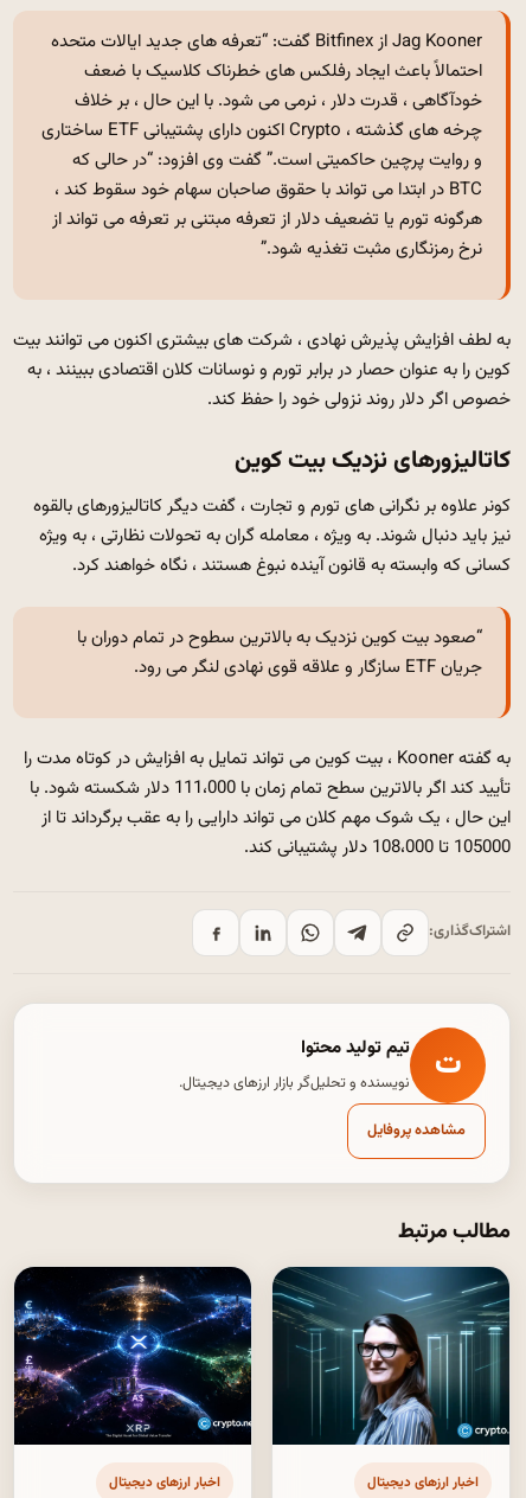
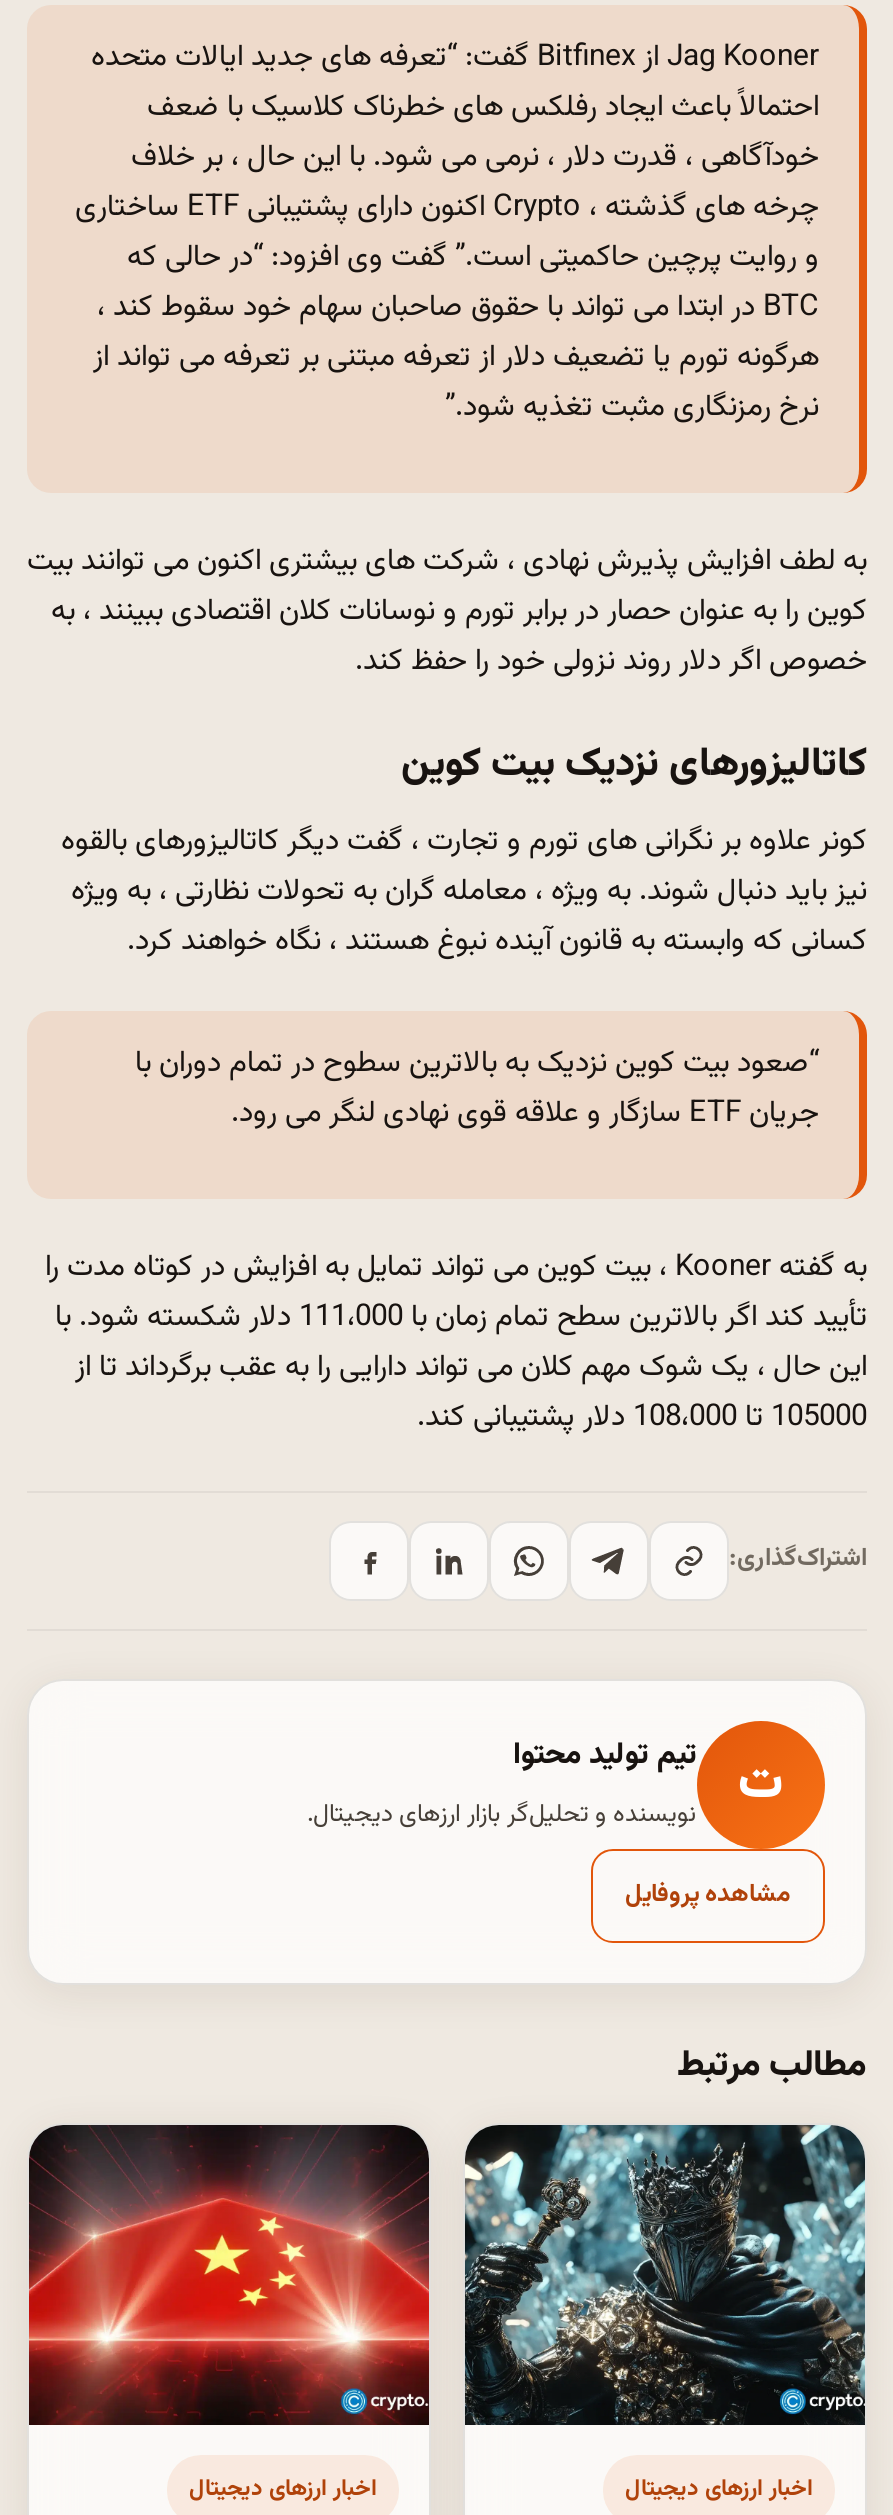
[13,1267,252,1446] [image] -> [27,2125,431,2427] [image]
[271,1266,511,1446] [image] -> [465,2123,867,2427] [image]

